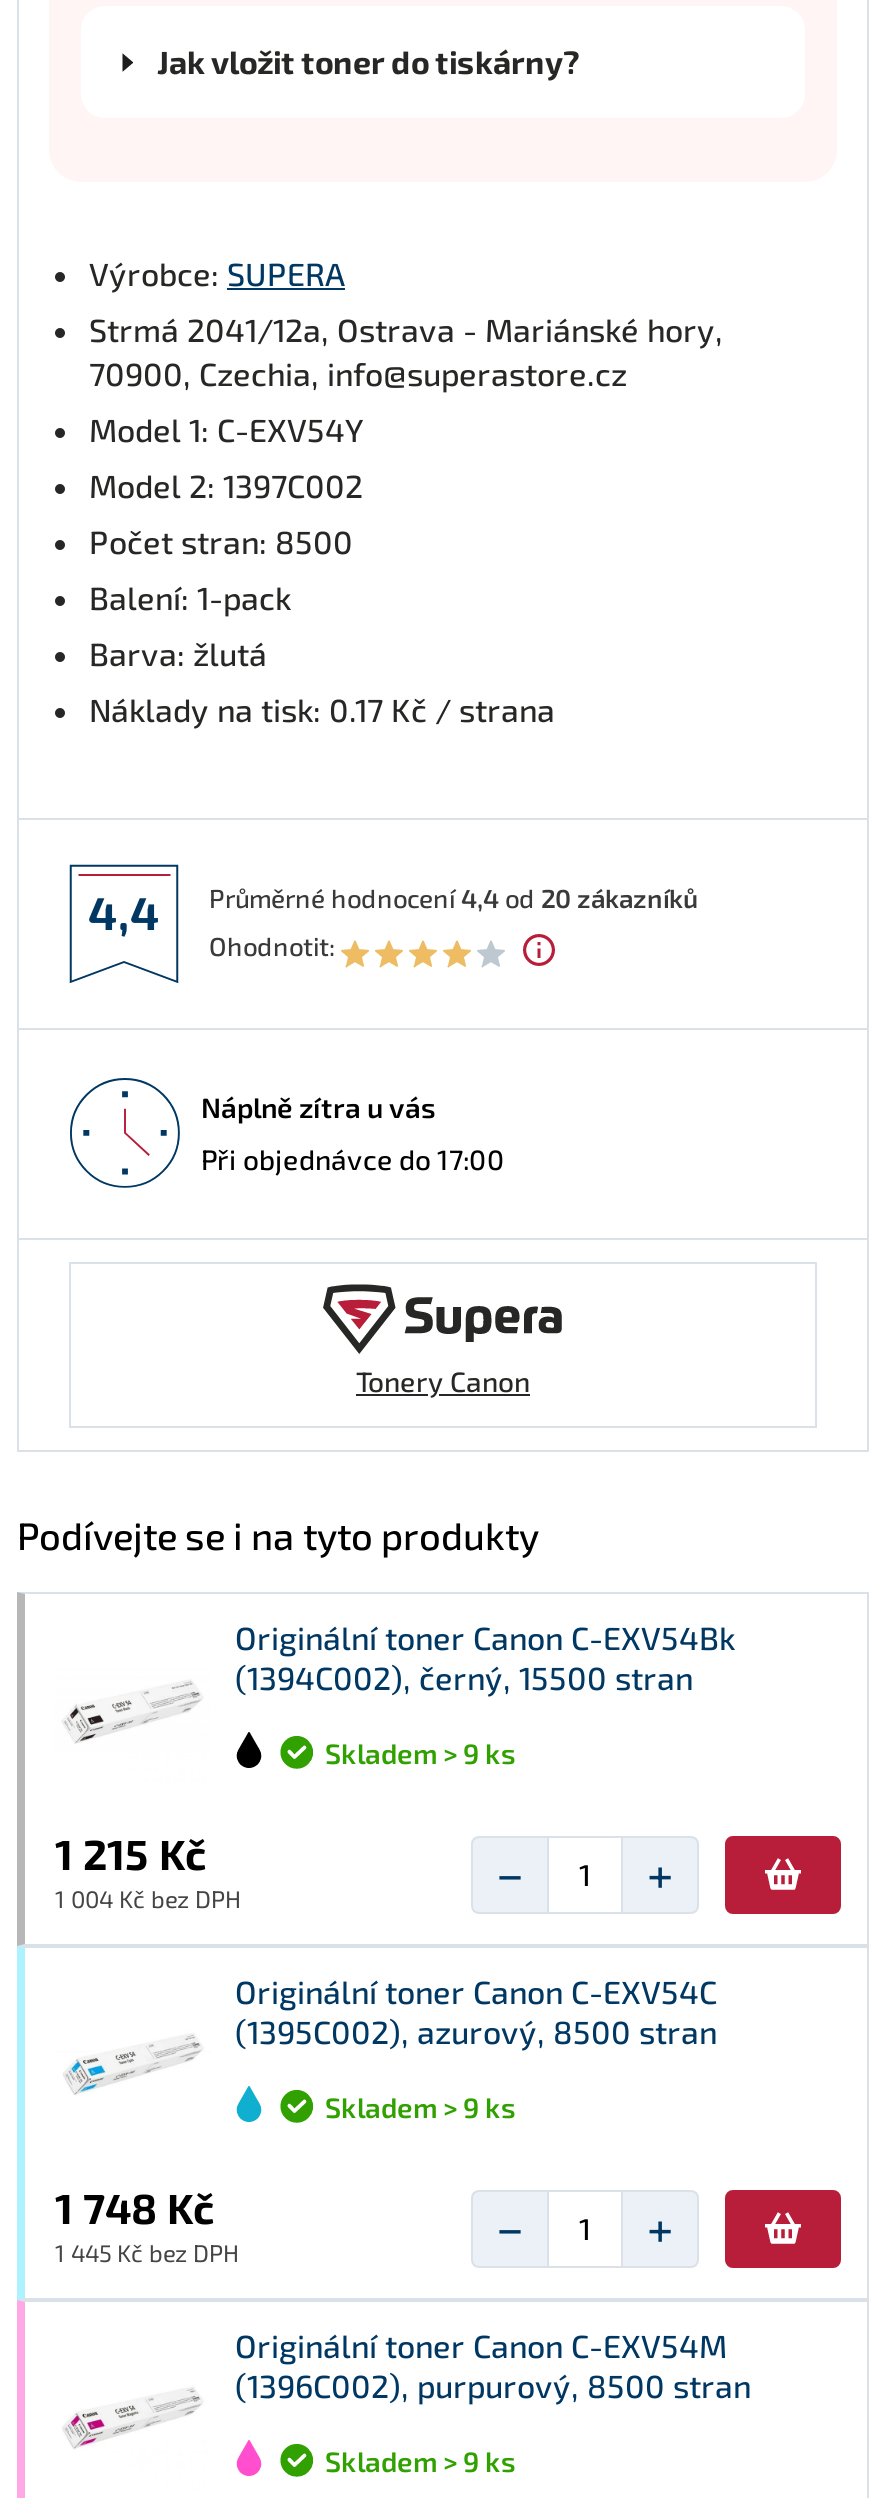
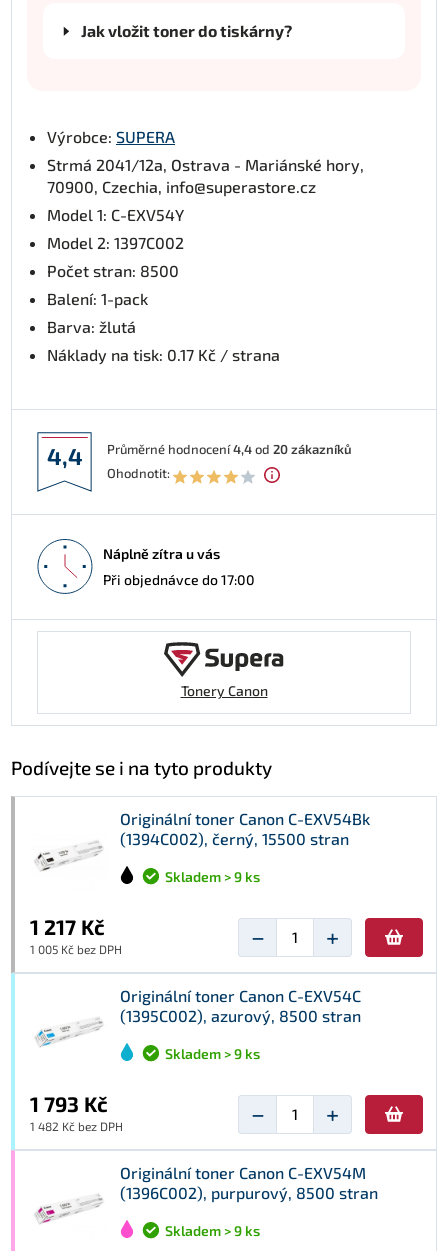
[55,1827,207,1877] 1 215 Kč -> [30,914,105,939] 1 217 Kč
[55,1883,241,1911] 1 004 Kč bez DPH -> [30,942,122,956] 1 005 Kč bez DPH
[55,2181,215,2231] 1 748 Kč -> [30,1091,108,1116] 1 793 Kč
[55,2237,239,2265] 1 445 Kč bez DPH -> [30,1119,123,1133] 1 482 Kč bez DPH

